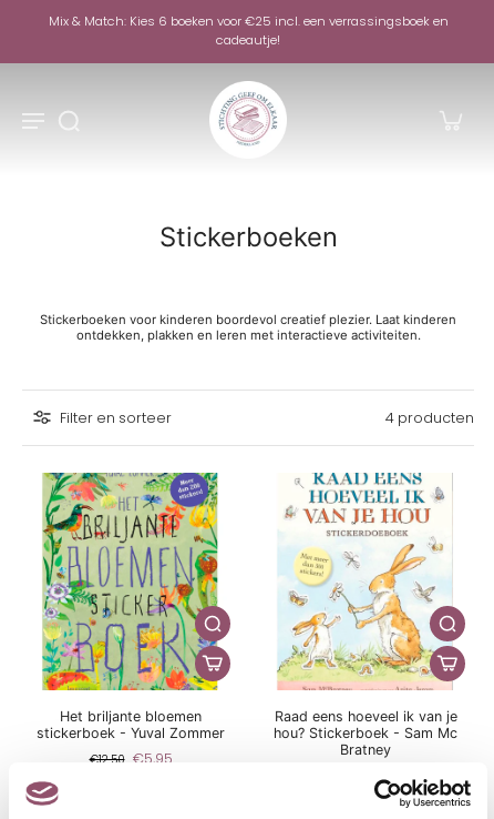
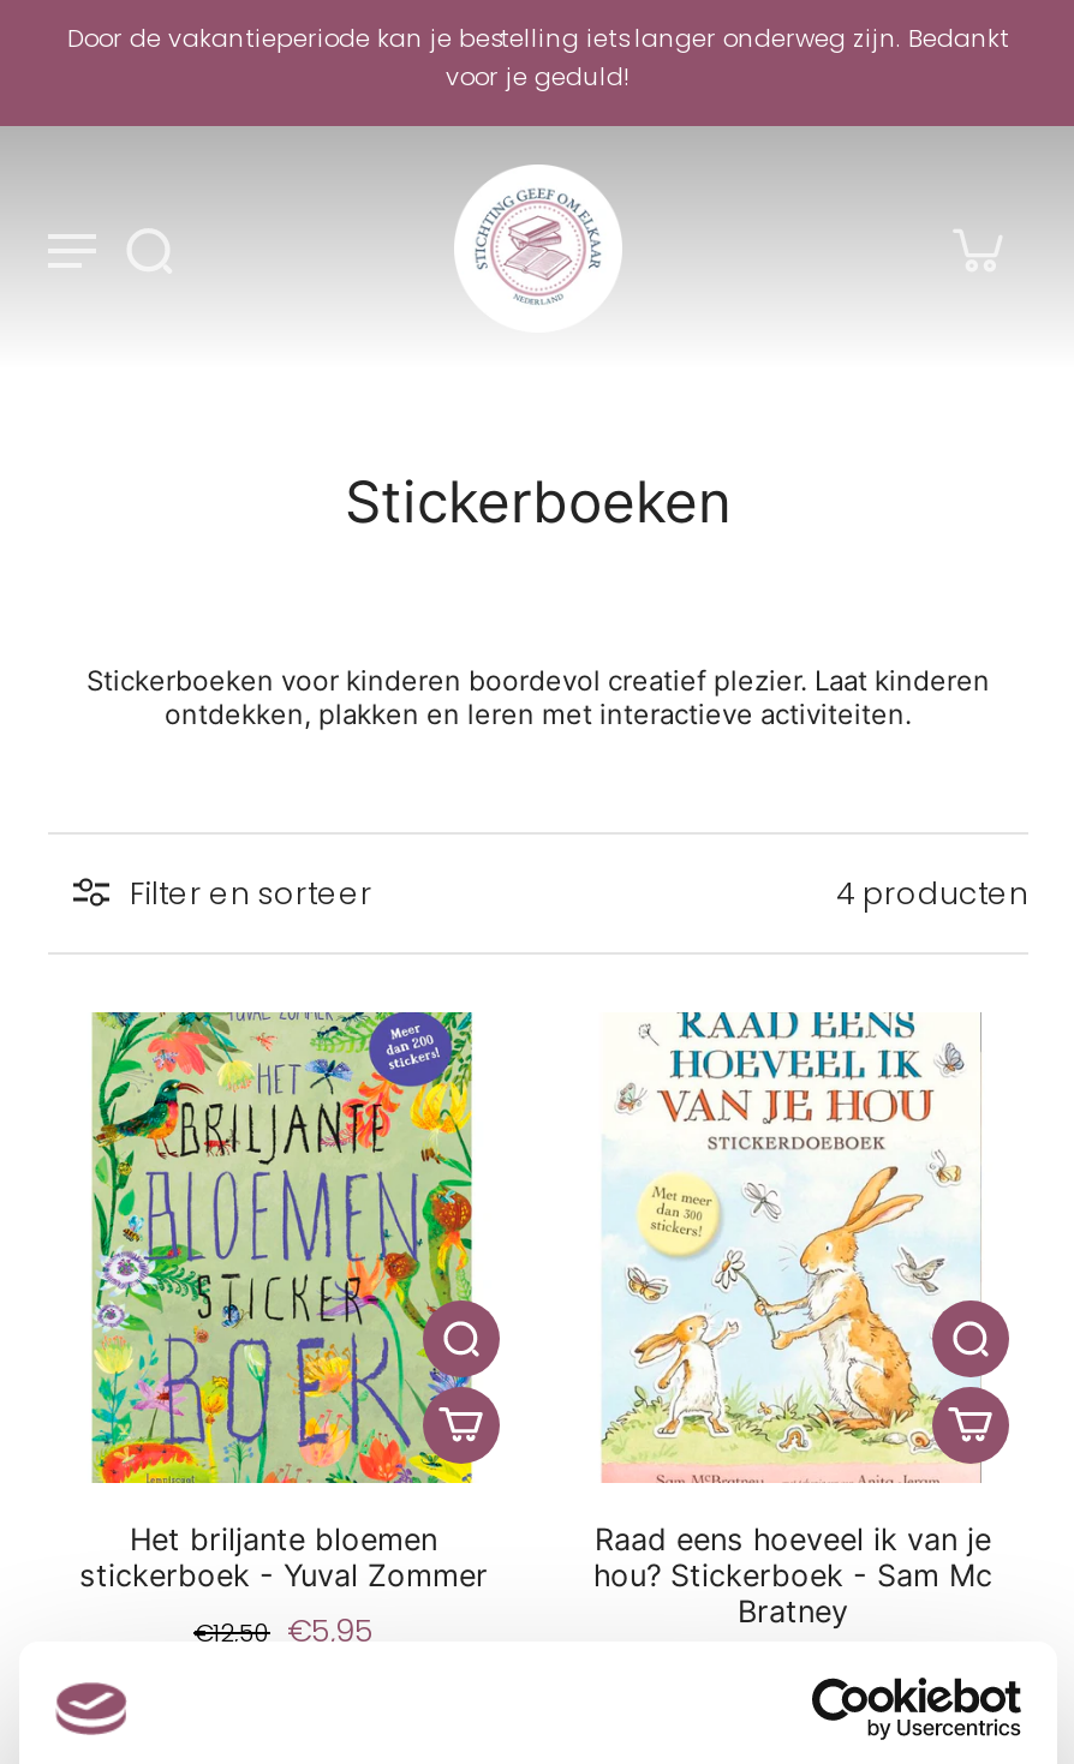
[48,12,448,49] Mix & Match: Kies 6 boeken voor €25 incl. een verrassingsboek en | cadeautje! -> [67,20,1009,95] Door de vakantieperiode kan je bestelling iets langer onderweg zijn. Bedankt | voor je geduld!

